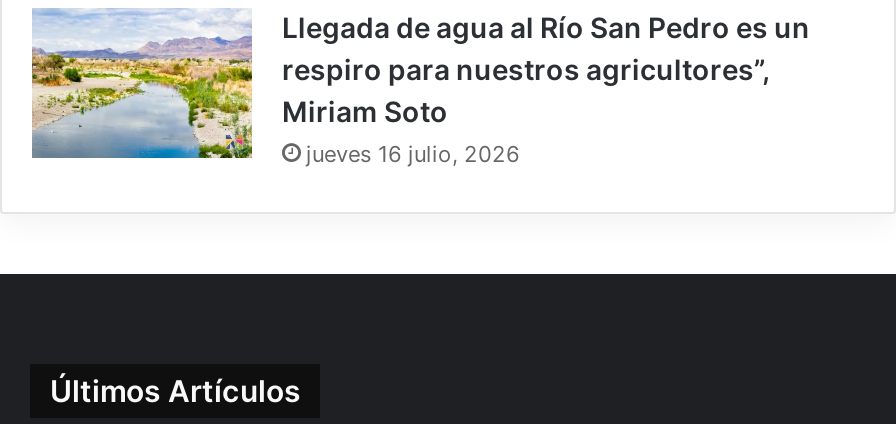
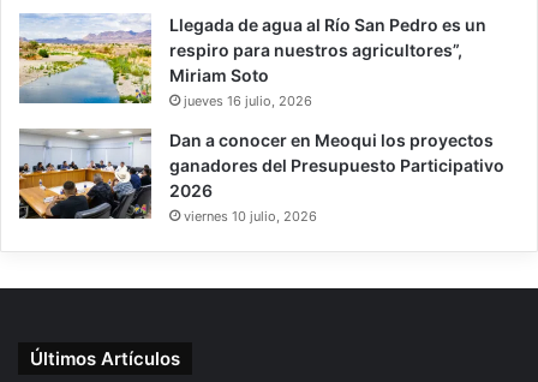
none -> [18,129,504,225] [image] | Dan a conocer en Meoqui los proyectos | ganadores del Presupuesto Participativo | 2026 | viernes 10 julio, 2026

